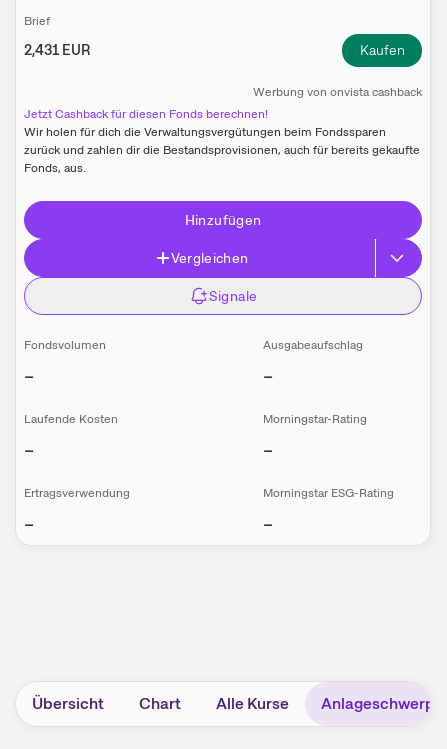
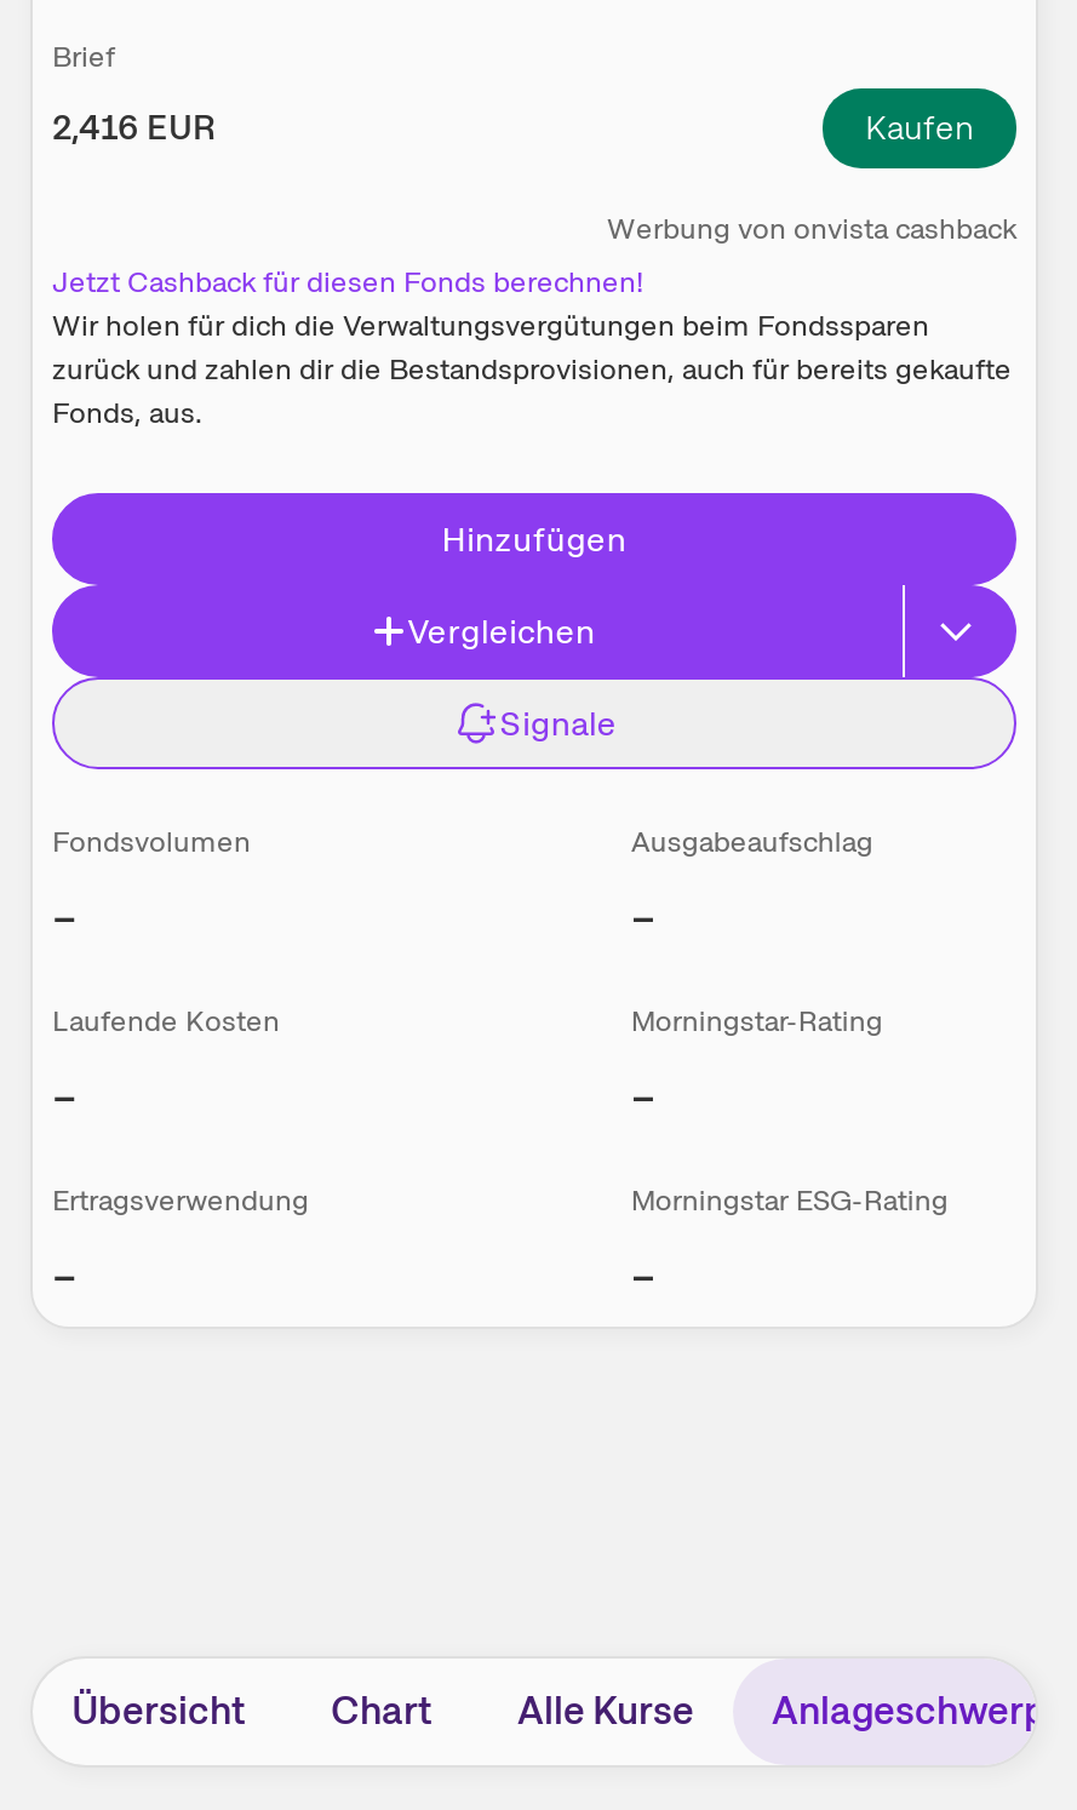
[24,41,90,59] 2,431 EUR -> [52,106,214,150] 2,416 EUR

